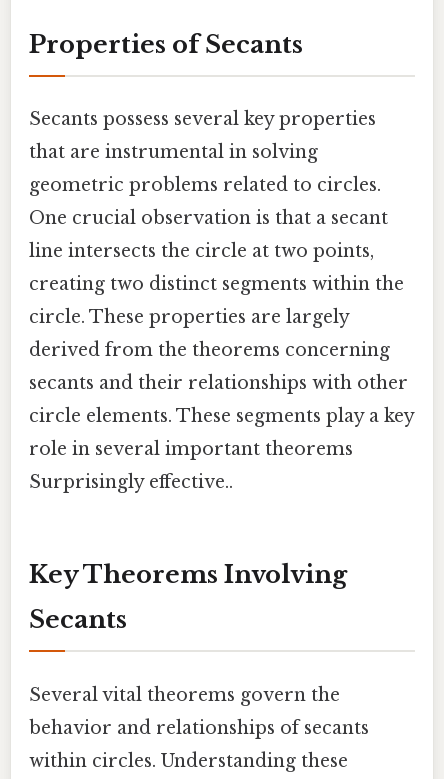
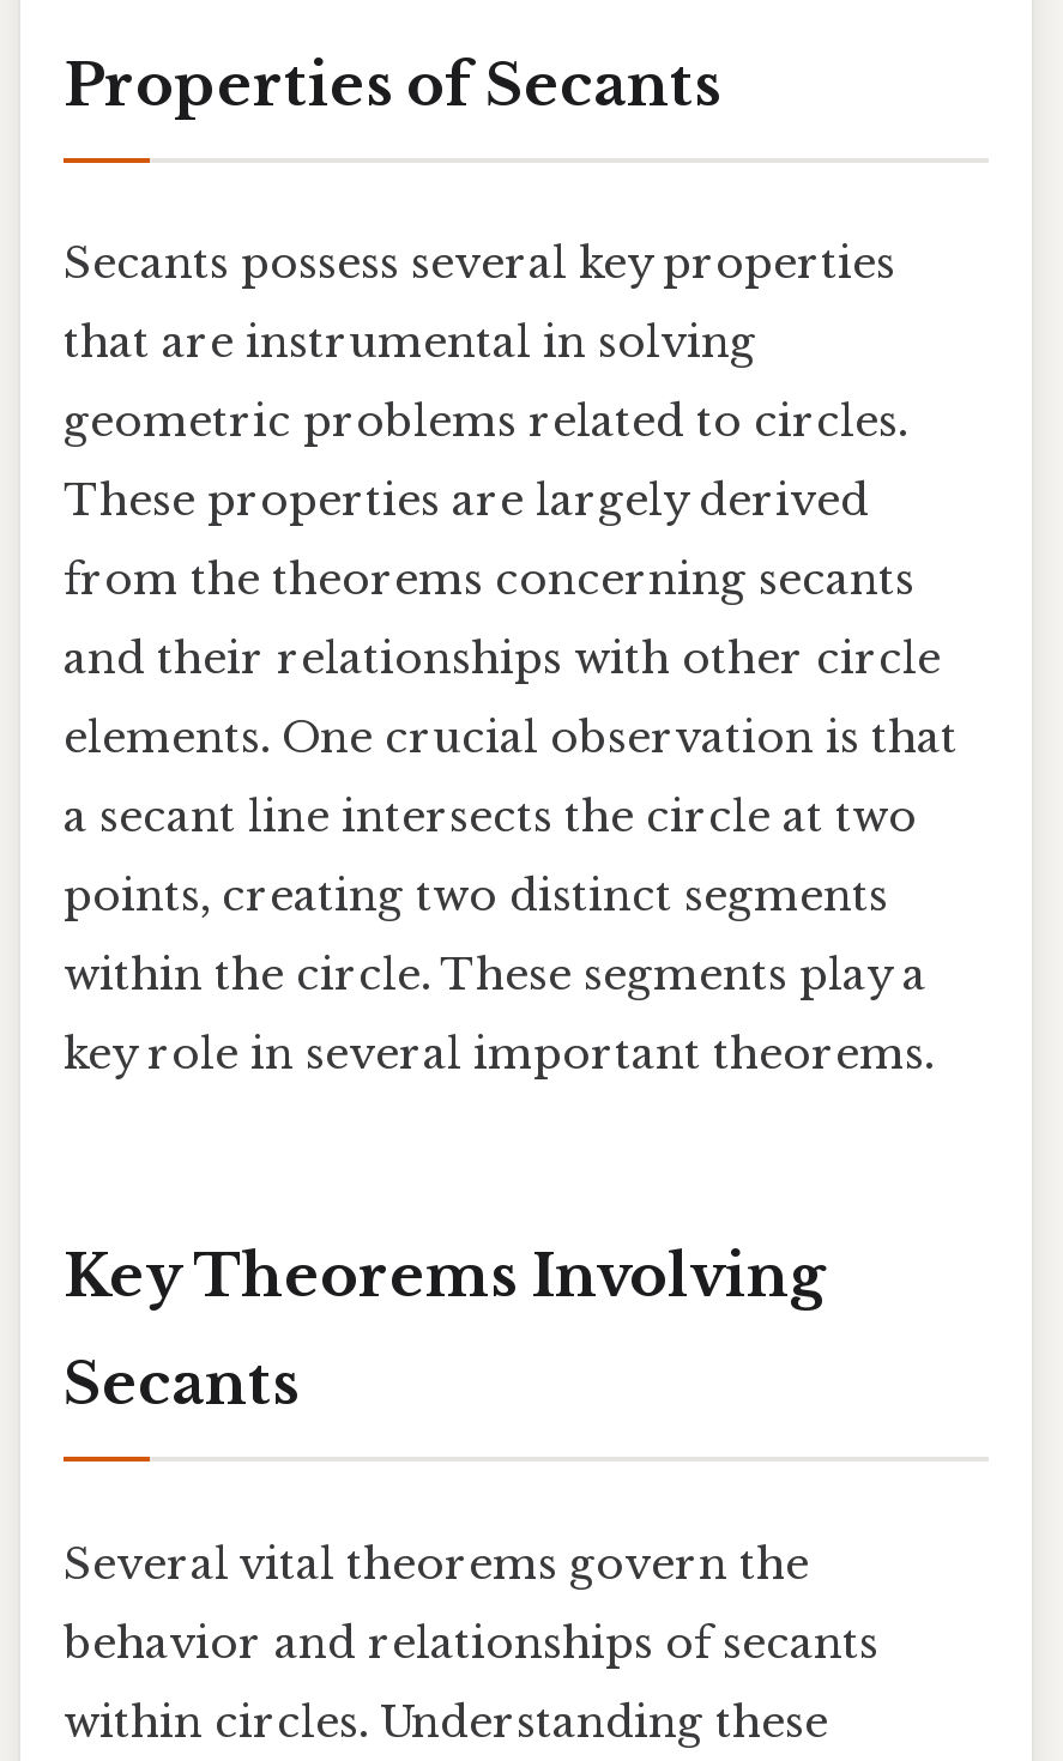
[29,207,414,493] One crucial observation is that a secant | line intersects the circle at two points, | creating two distinct segments within the | circle. These properties are largely | derived from the theorems concerning | secants and their relationships with other | circle elements. These segments play a key | role in several important theorems | Surprisingly effective.. -> [64,476,958,1082] These properties are largely derived | from the theorems concerning secants | and their relationships with other circle | elements. One crucial observation is that | a secant line intersects the circle at two | points, creating two distinct segments | within the circle. These segments play a | key role in several important theorems.

